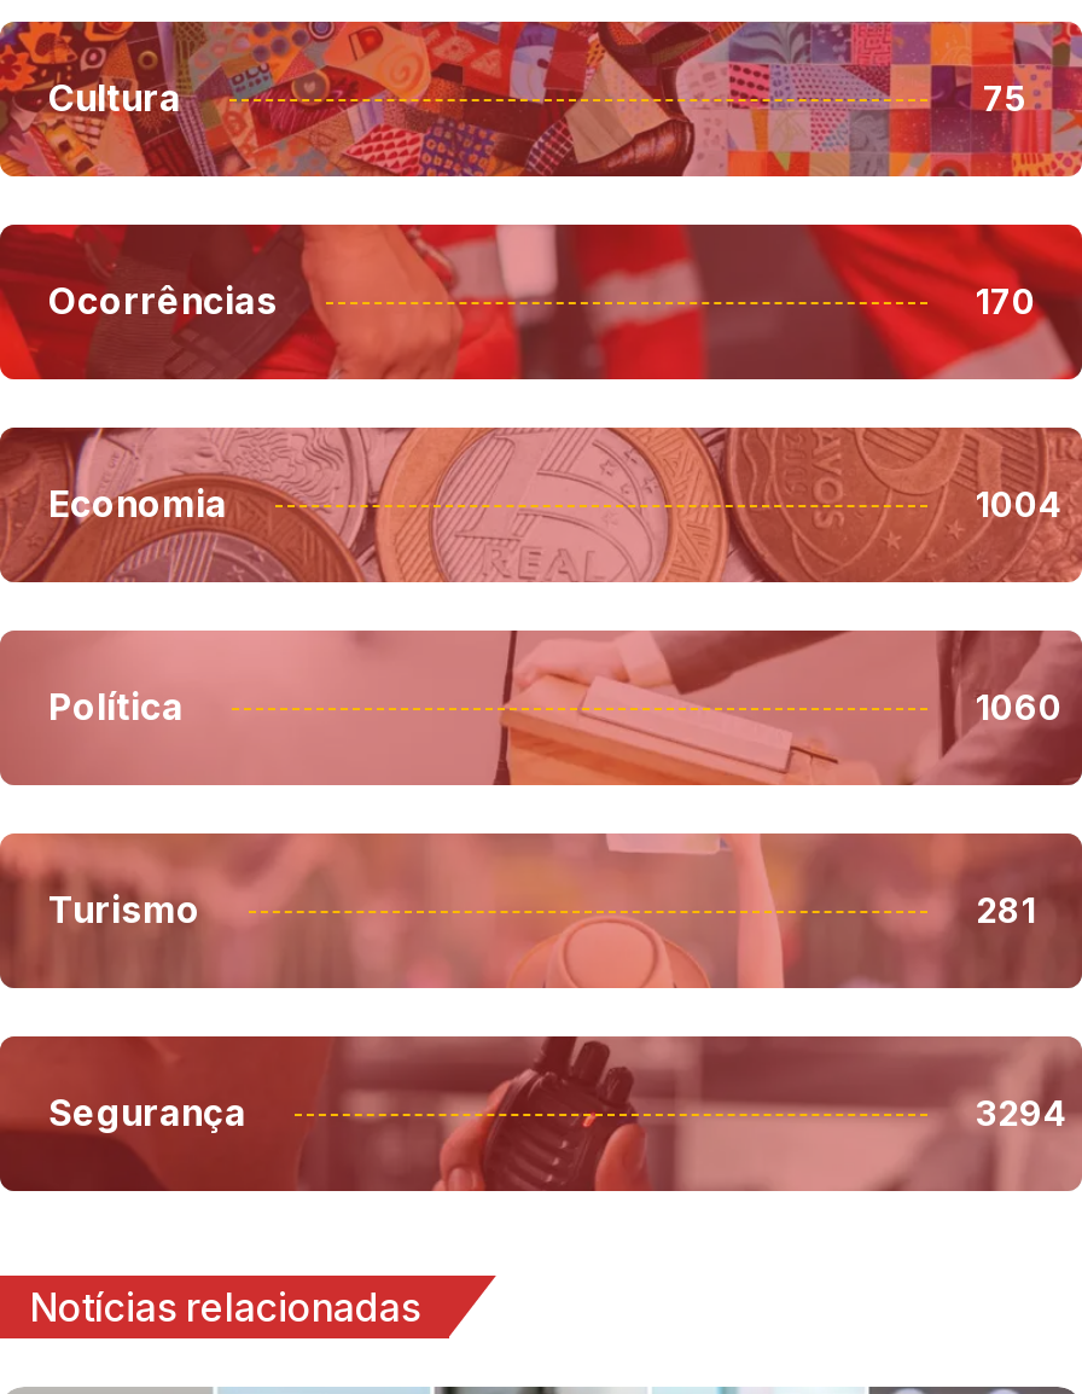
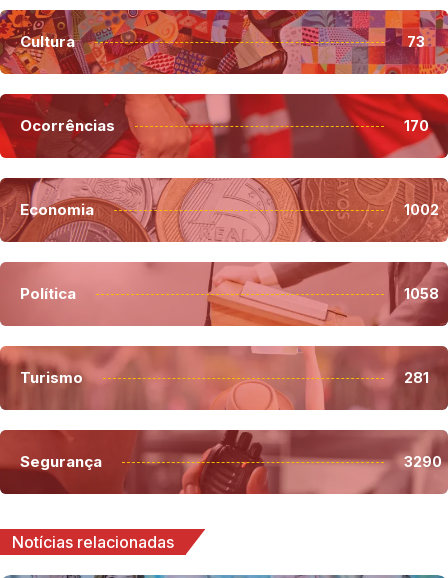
[983,79,1026,120] 75 -> [407,33,425,50] 73
[976,484,1063,525] 1004 -> [404,201,439,218] 1002
[976,687,1063,728] 1060 -> [404,285,439,302] 1058
[976,1093,1068,1134] 3294 -> [404,453,442,470] 3290

